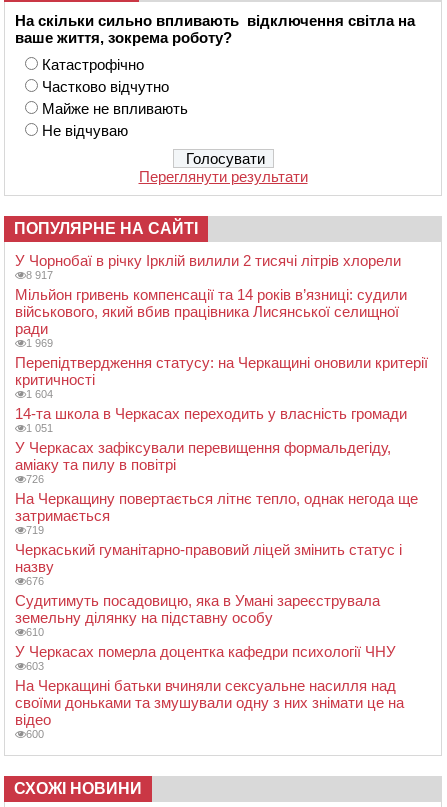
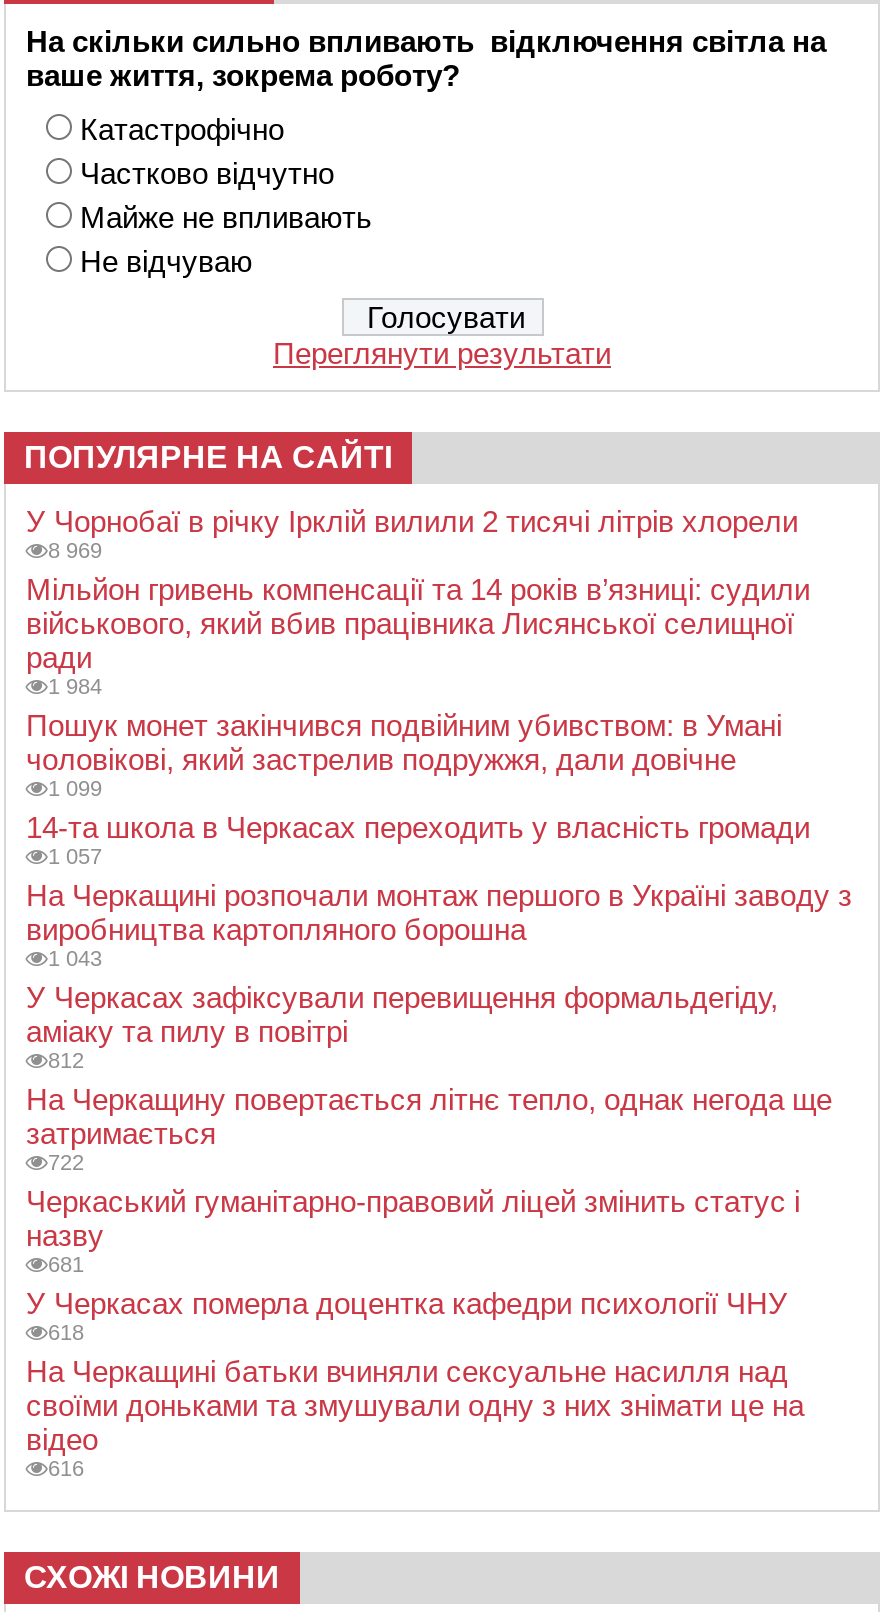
[26,269,53,281] 8 917 -> [48,537,102,561] 8 969
[15,337,428,400] 1 969 | Перепідтвердження статусу: на Черкащині оновили критерії | критичності | 1 604 -> [26,673,782,799] 1 984 | Пошук монет закінчився подвійним убивством: в Умані | чоловікові, який застрелив подружжя, дали довічне | 1 099
[26,422,53,434] 1 051 -> [26,843,852,969] 1 057 | На Черкащині розпочали монтаж першого в Україні заводу з | виробництва картопляного борошна | 1 043
moved [15,439,391,473] -> [26,979,778,1047]: У Черкасах зафіксували перевищення формальдегіду, | аміаку та пилу в повітрі
[26,473,44,485] 726 -> [48,1047,84,1071] 812
moved [15,490,418,524] -> [26,1081,832,1149]: На Черкащину повертається літнє тепло, однак негода ще | затримається
[26,524,44,536] 719 -> [48,1149,84,1173] 722
moved [15,541,402,575] -> [26,1183,800,1251]: Черкаський гуманітарно-правовий ліцей змінить статус і | назву
[15,575,380,638] 676 | Судитимуть посадовицю, яка в Умані зареєструвала | земельну ділянку на підставну особу | 610 -> [48,1251,84,1275] 681
[26,660,44,672] 603 -> [48,1319,84,1343] 618
[26,728,44,740] 600 -> [48,1455,84,1479] 616

